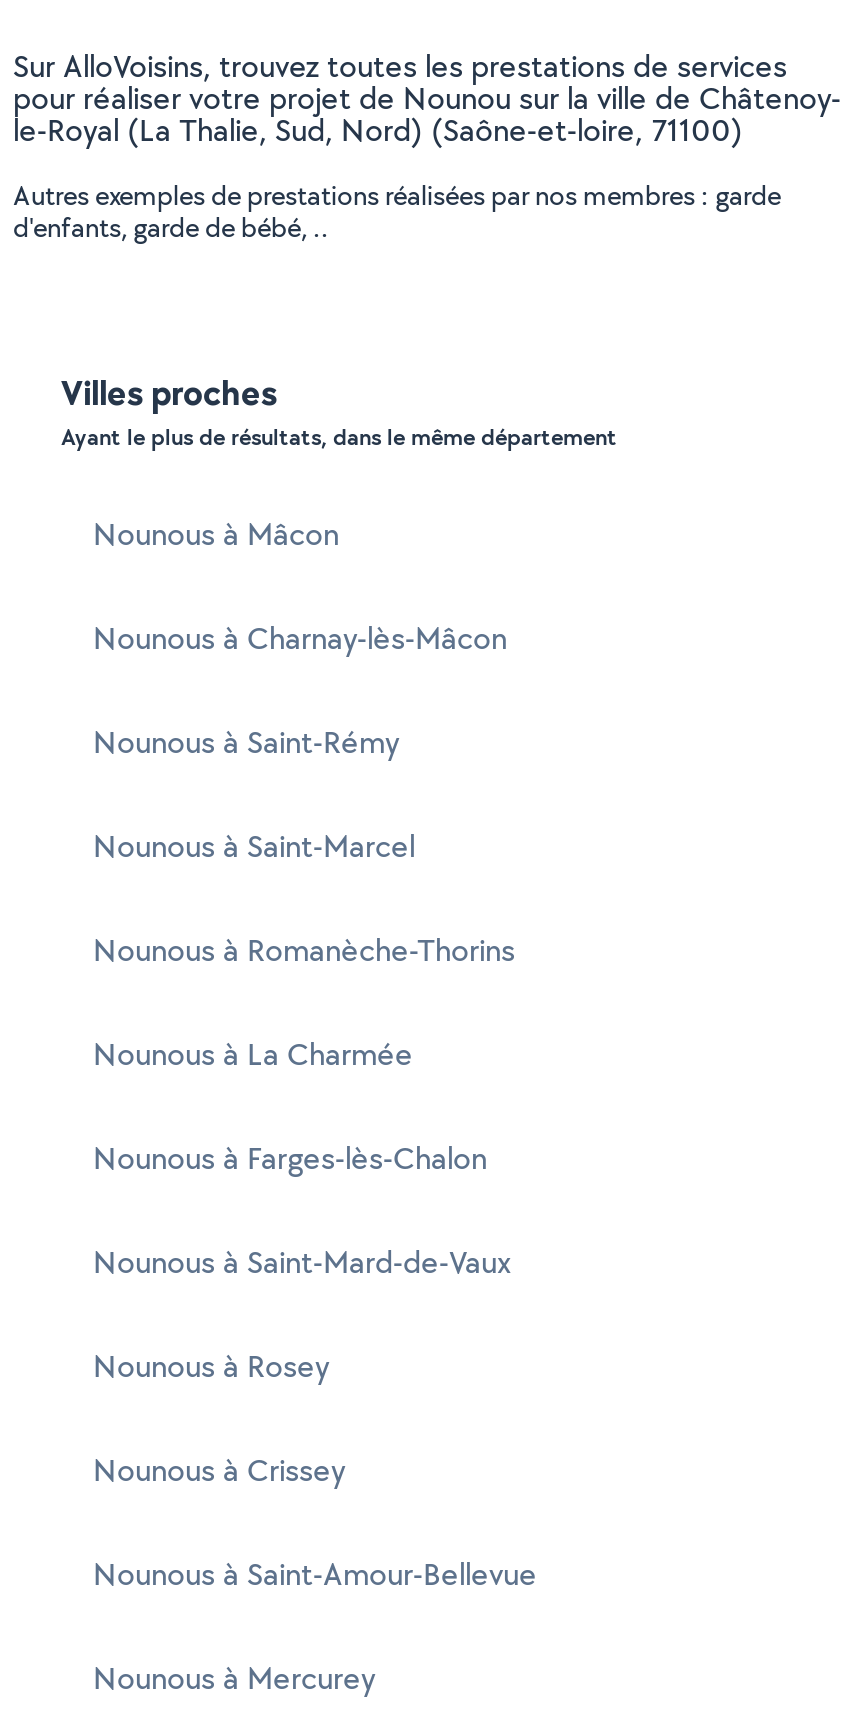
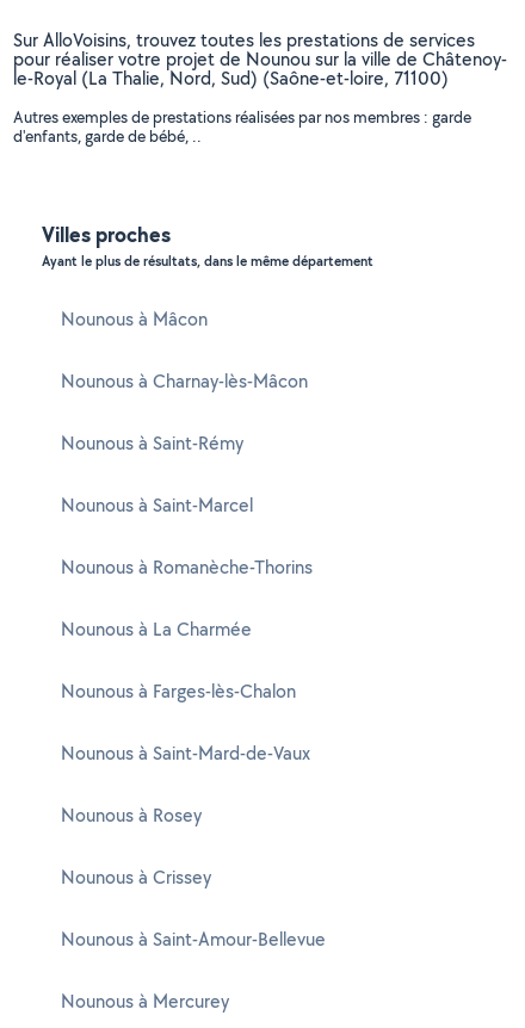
[13,109,743,151] le-Royal (La Thalie, Sud, Nord) (Saône-et-loire, 71100) -> [13,66,449,91] le-Royal (La Thalie, Nord, Sud) (Saône-et-loire, 71100)

